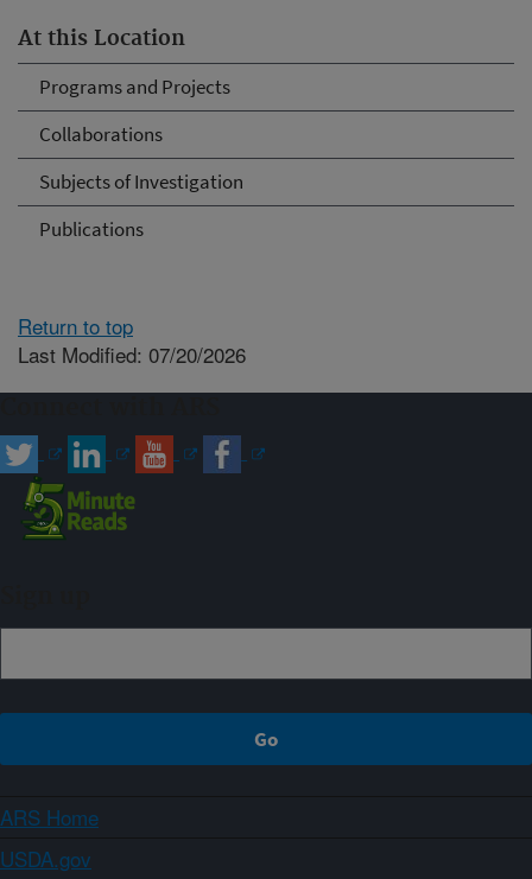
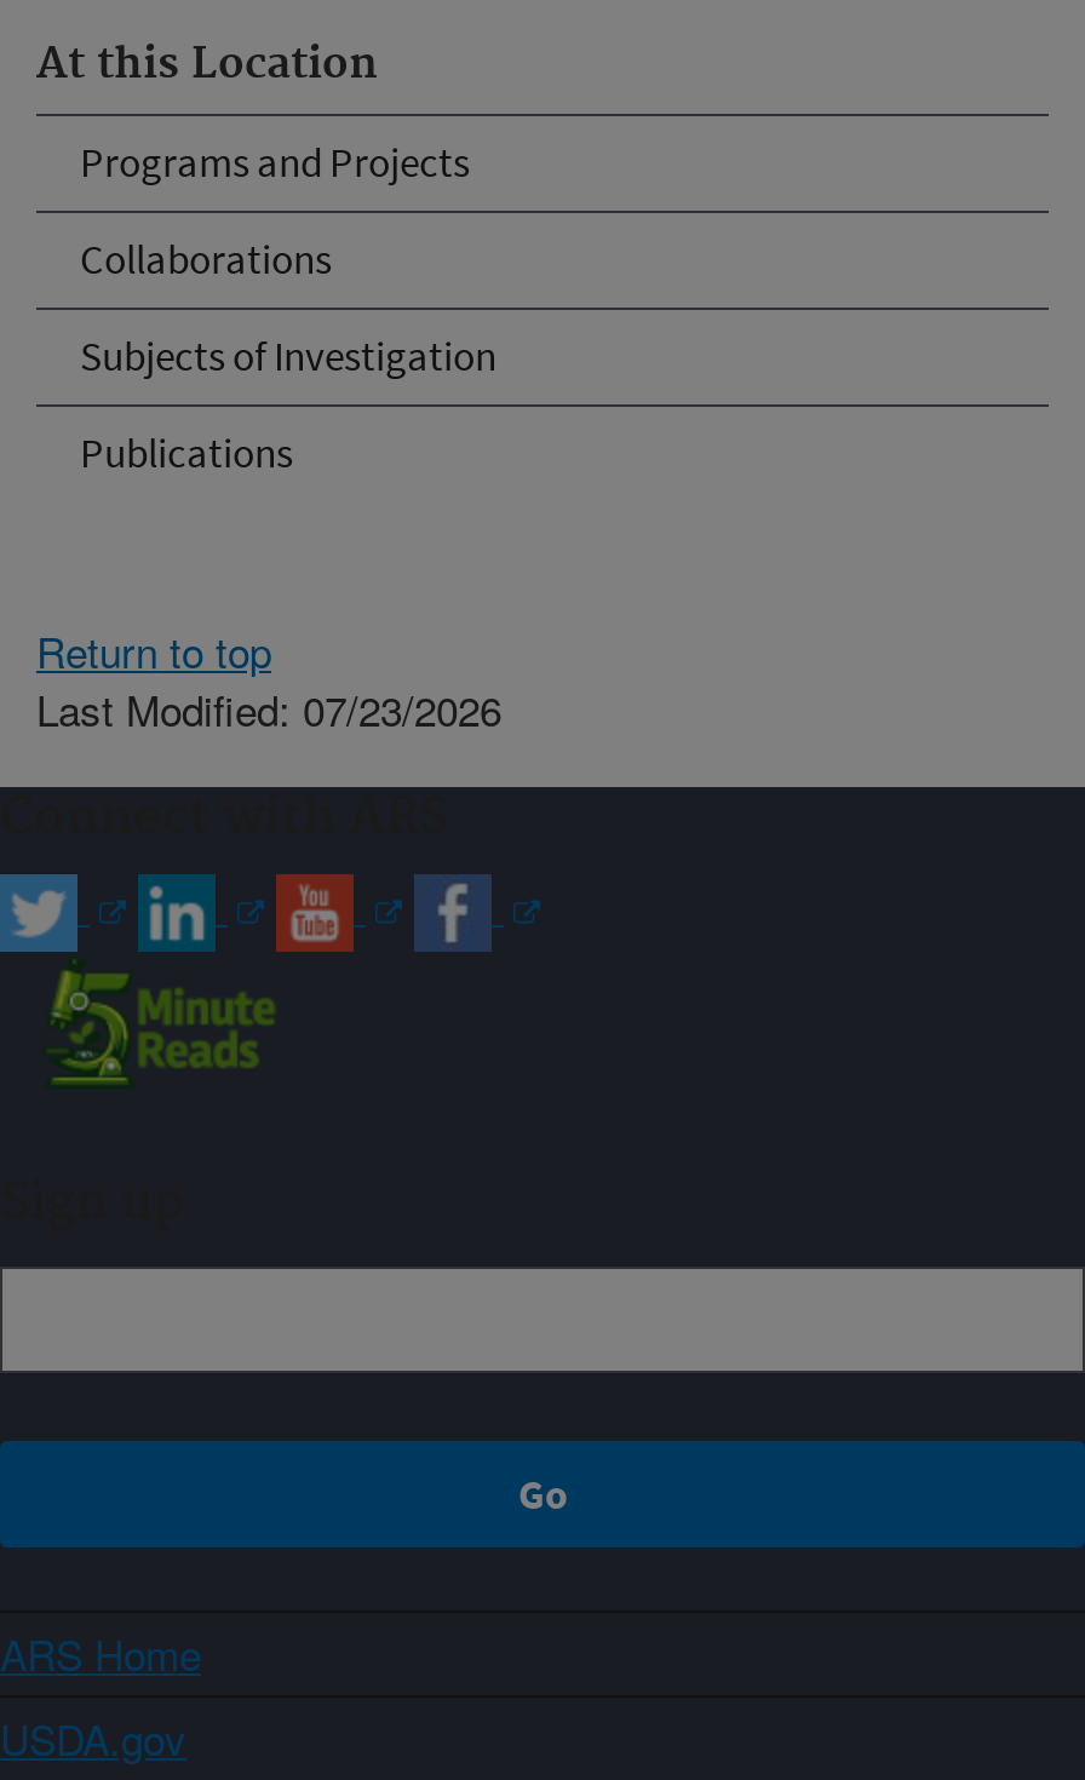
[18,339,246,368] Last Modified: 07/20/2026 -> [36,677,501,737] Last Modified: 07/23/2026

